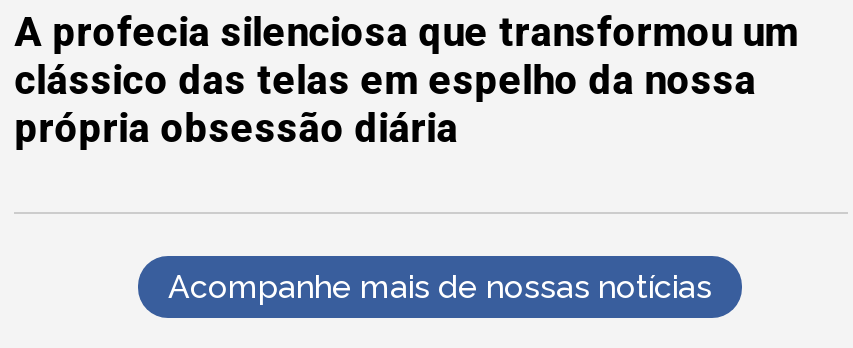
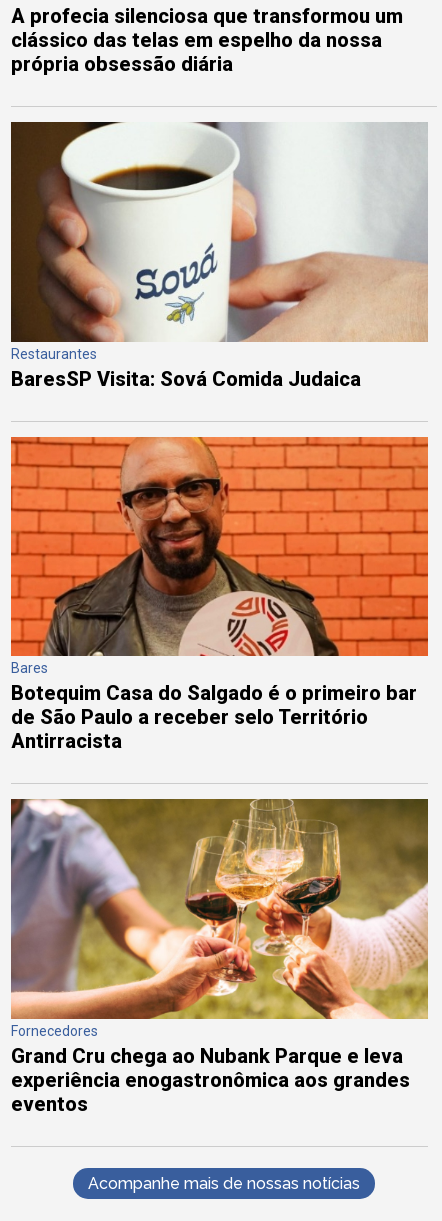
none -> [10,121,429,391] [image] | Restaurantes | BaresSP Visita: Sová Comida Judaica
none -> [10,436,429,753] [image] | Bares | Botequim Casa do Salgado é o primeiro bar | de São Paulo a receber selo Território | Antirracista
none -> [10,798,429,1116] [image] | Fornecedores | Grand Cru chega ao Nubank Parque e leva | experiência enogastronômica aos grandes | eventos

